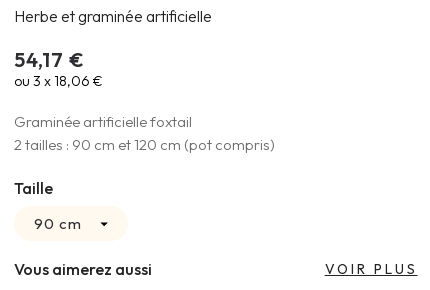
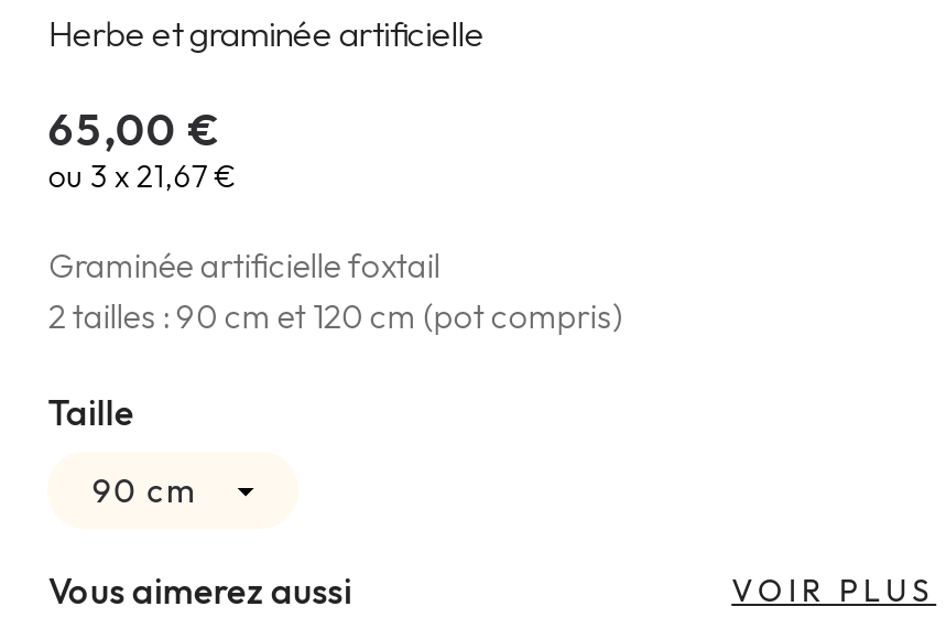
[14,47,85,72] 54,17 € -> [48,101,223,156] 65,00 €
[14,72,103,90] ou 3 x 18,06 € -> [48,156,235,196] ou 3 x 21,67 €

